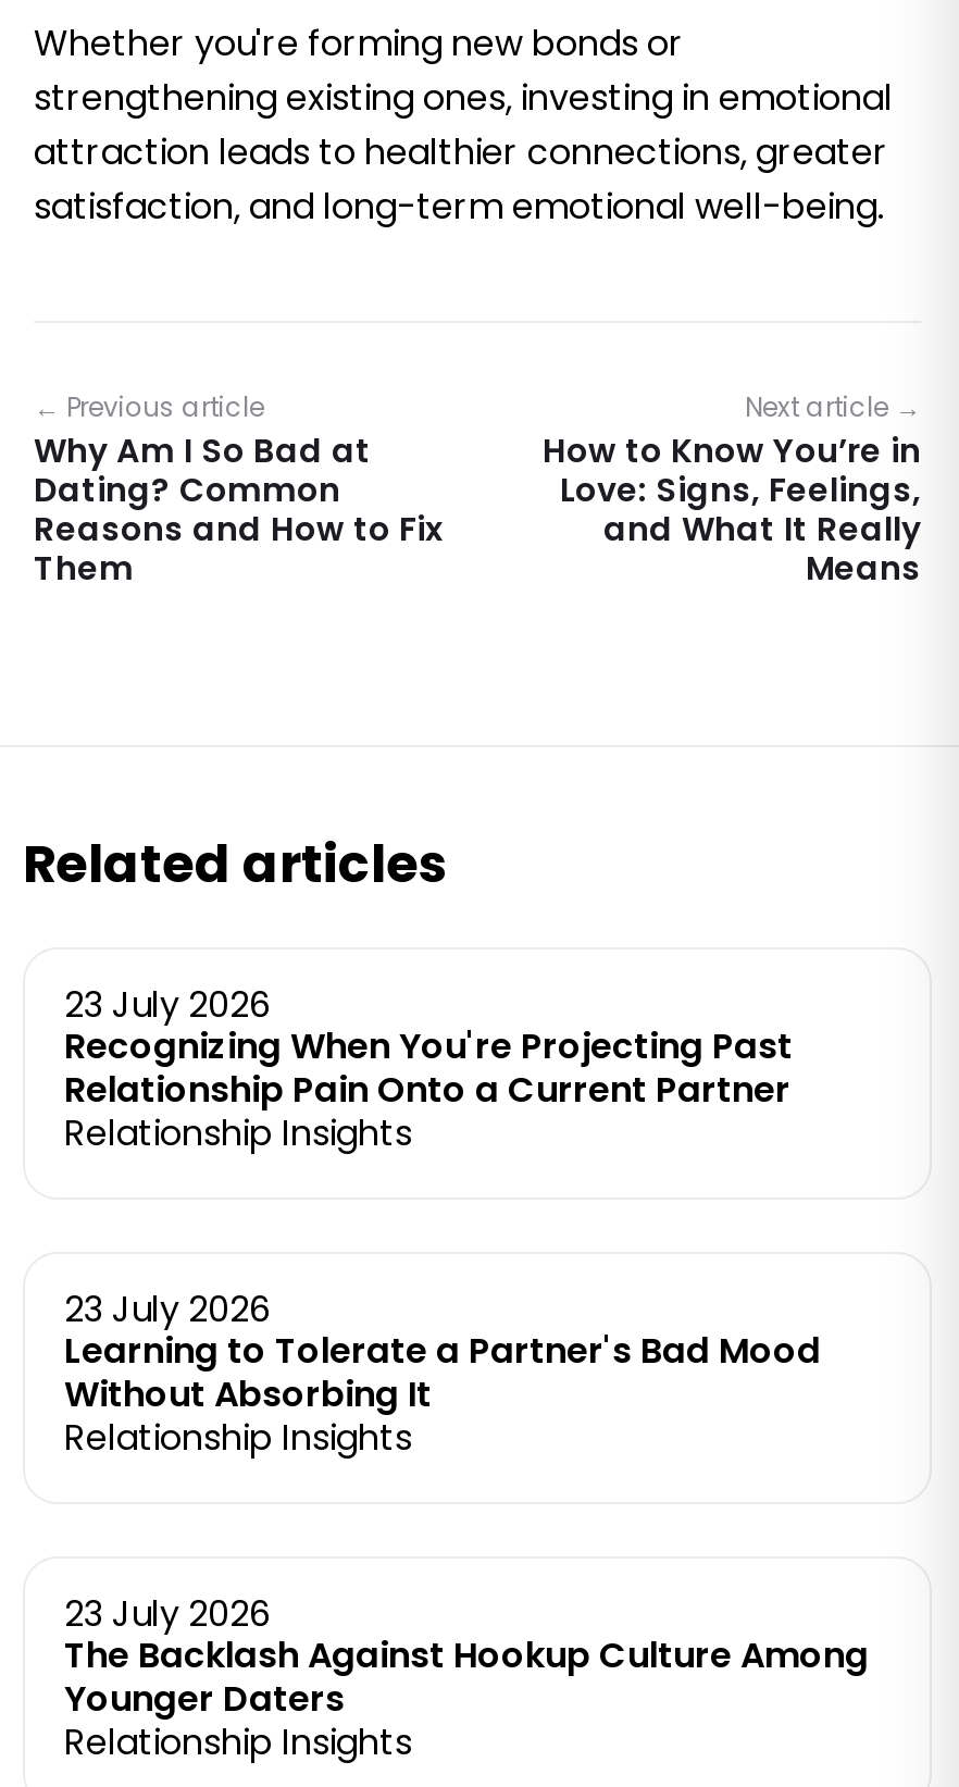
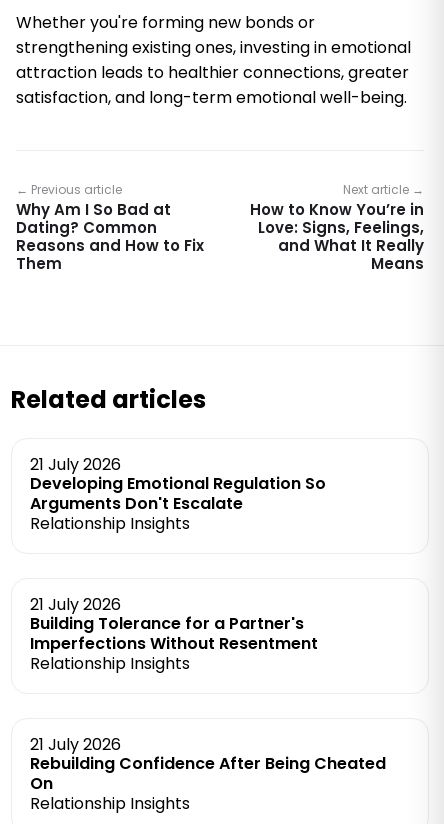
[64,979,793,1114] 23 July 2026 | Recognizing When You're Projecting Past | Relationship Pain Onto a Current Partner -> [30,453,326,515] 21 July 2026 | Developing Emotional Regulation So | Arguments Don't Escalate
[64,1284,821,1419] 23 July 2026 | Learning to Tolerate a Partner's Bad Mood | Without Absorbing It -> [30,593,318,655] 21 July 2026 | Building Tolerance for a Partner's | Imperfections Without Resentment
[64,1588,869,1723] 23 July 2026 | The Backlash Against Hookup Culture Among | Younger Daters -> [30,733,386,795] 21 July 2026 | Rebuilding Confidence After Being Cheated | On

